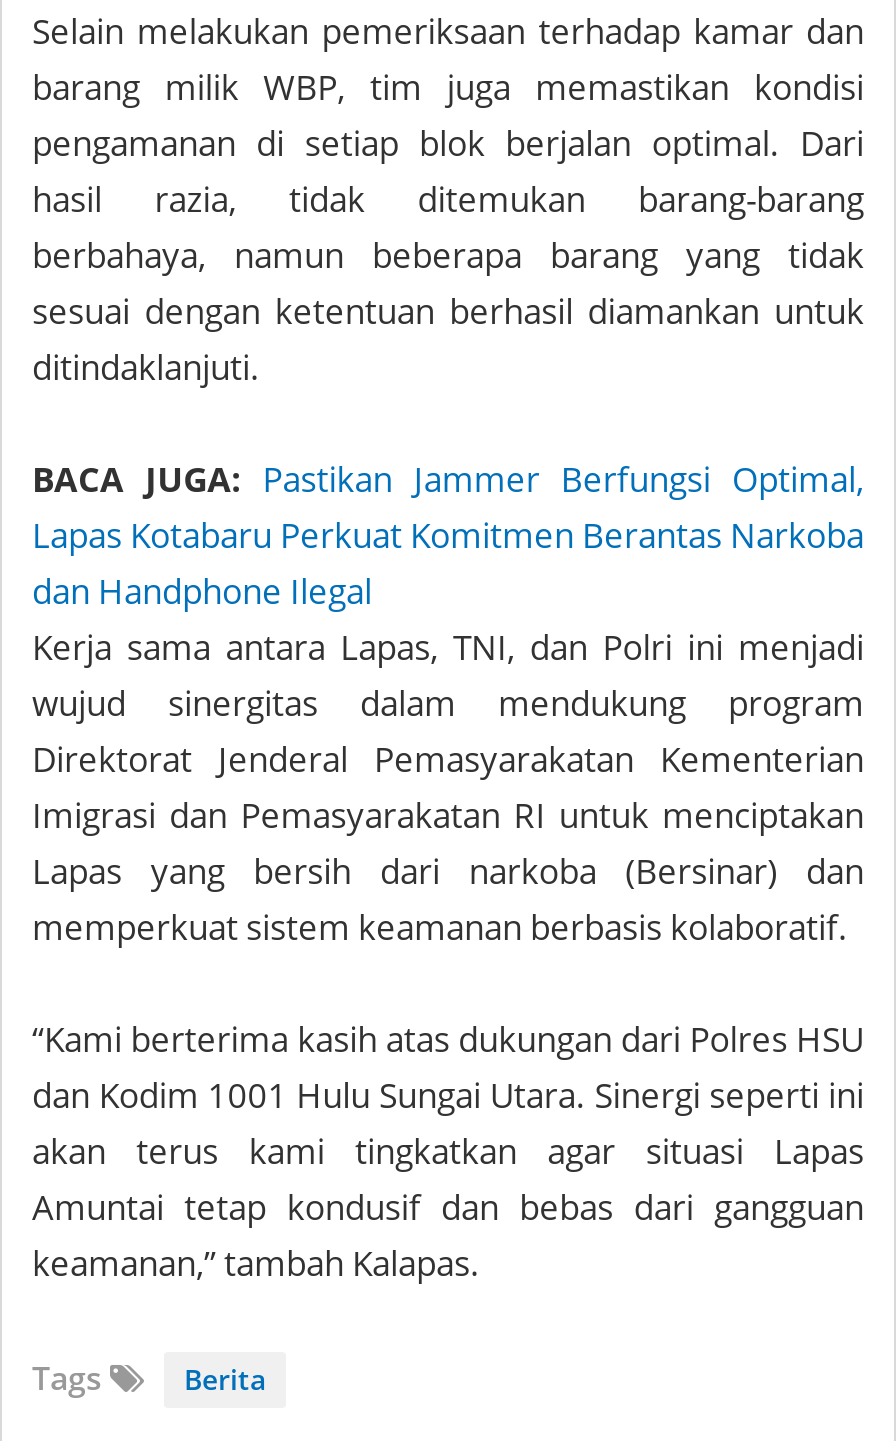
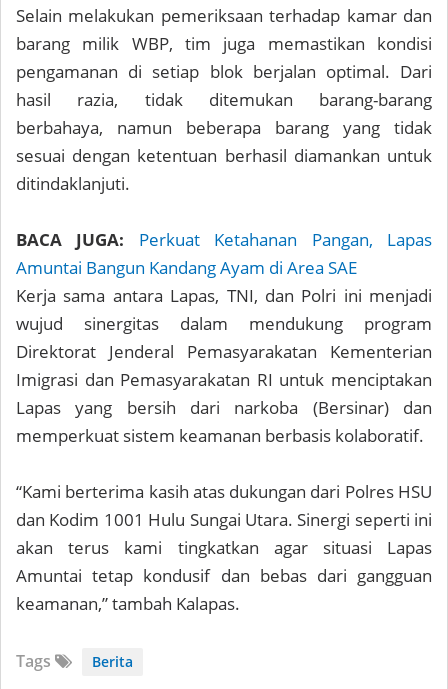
[32,455,864,613] BACA JUGA: Pastikan Jammer Berfungsi Optimal, | Lapas Kotabaru Perkuat Komitmen Berantas Narkoba | dan Handphone Ilegal -> [16,228,432,279] BACA JUGA: | Perkuat Ketahanan Pangan, Lapas | Amuntai Bangun Kandang Ayam di Area SAE

